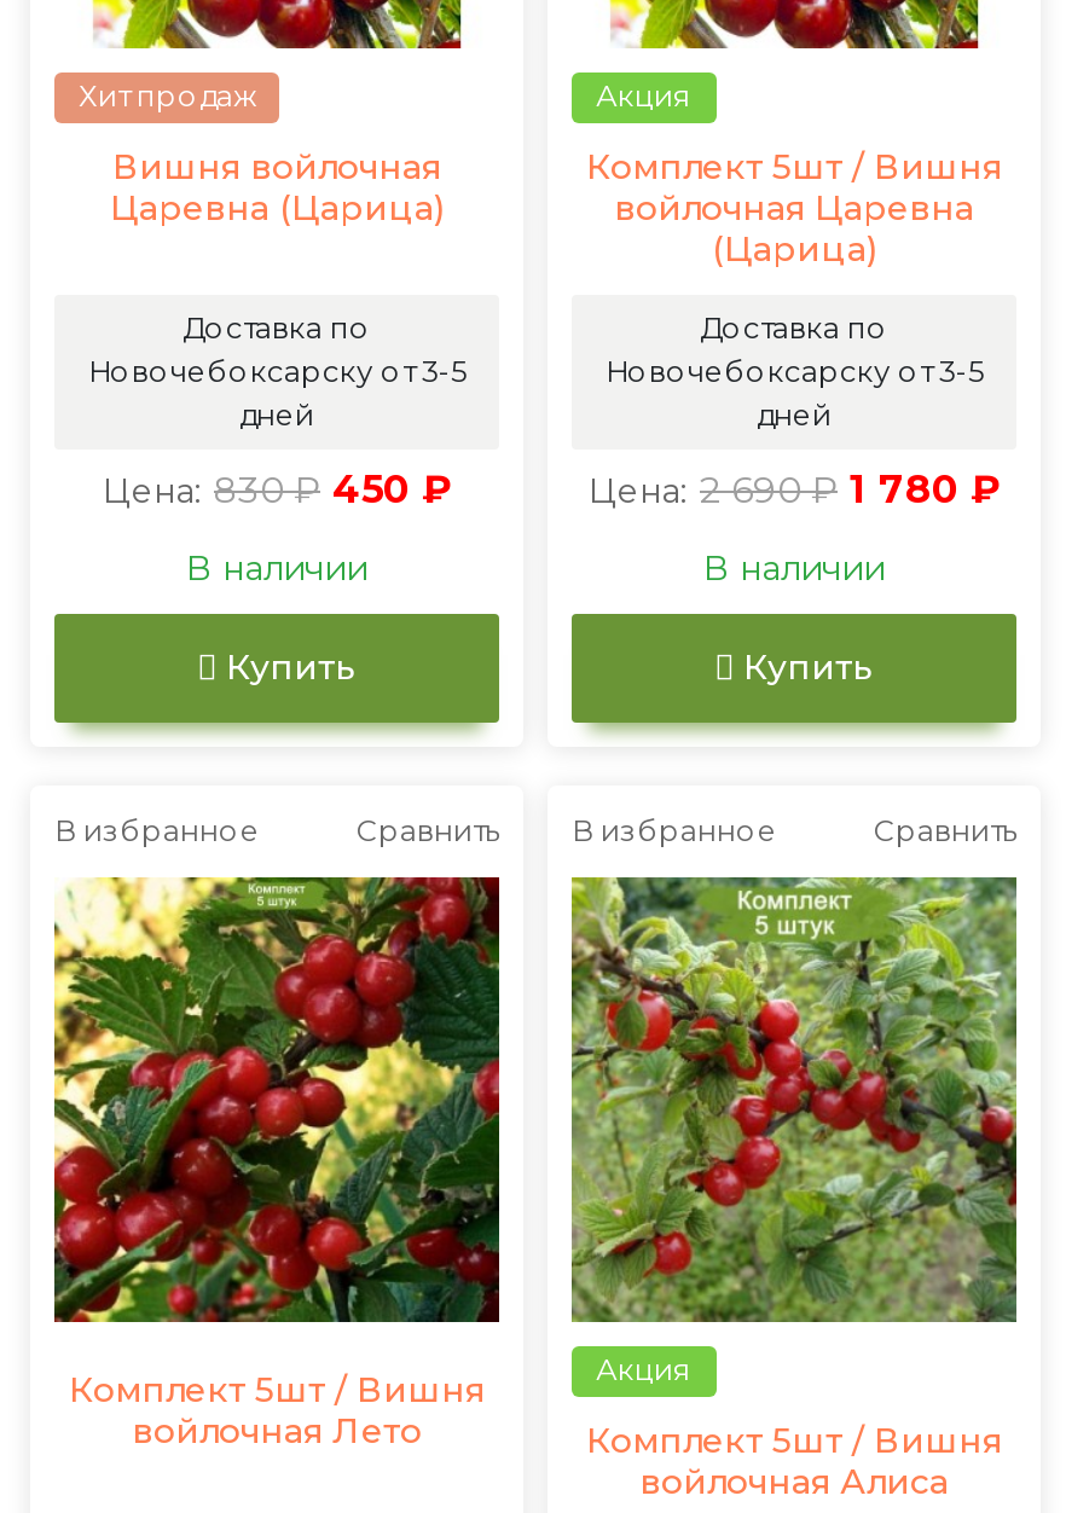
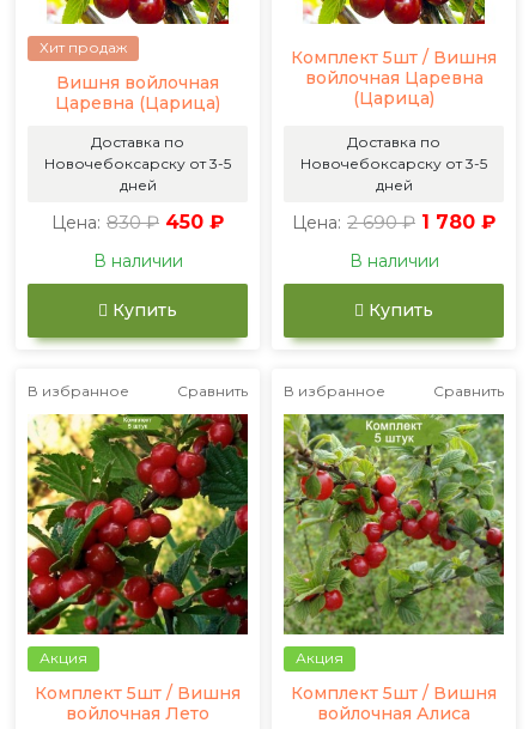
[596,77,693,114] Акция -> none
none -> [39,649,87,667] Акция

